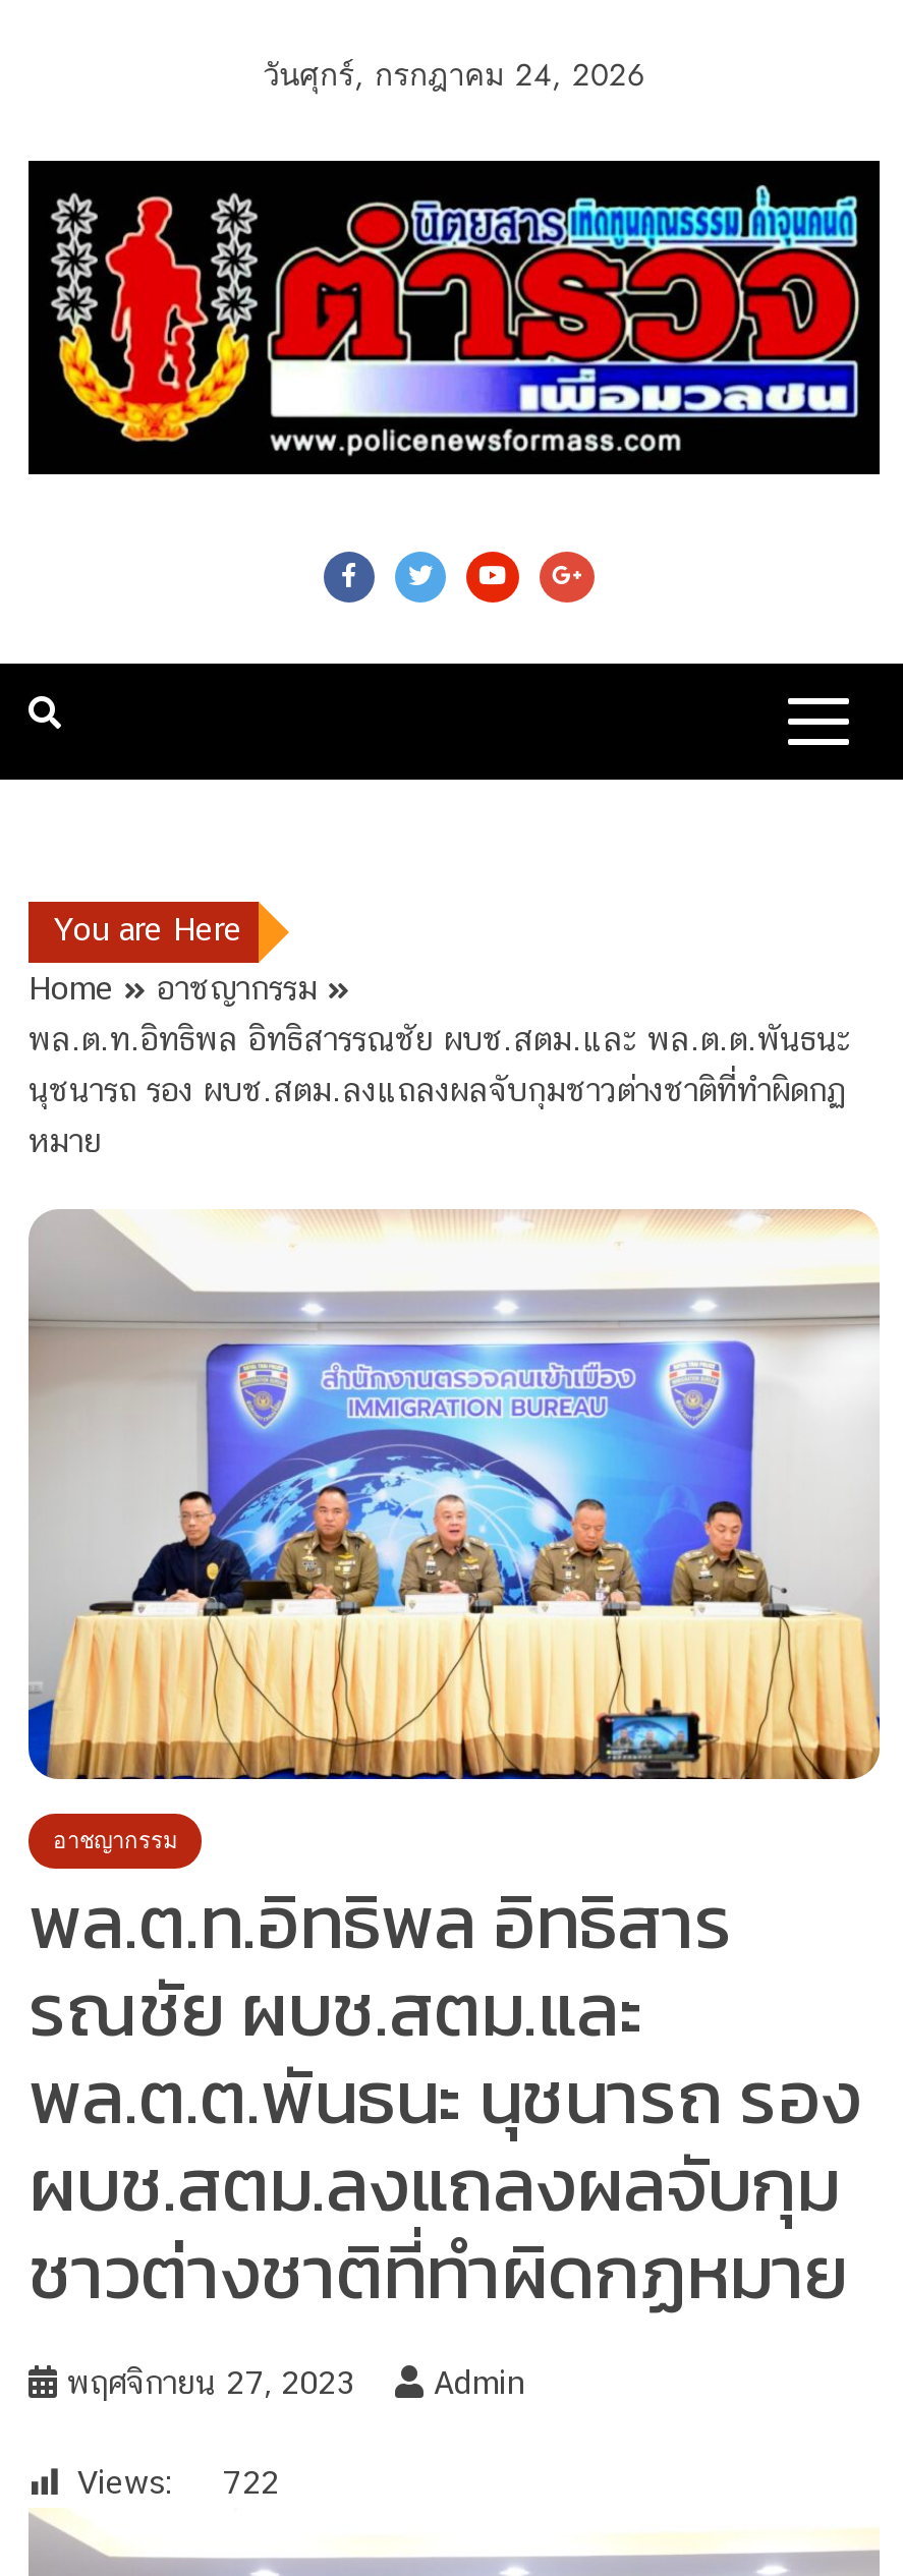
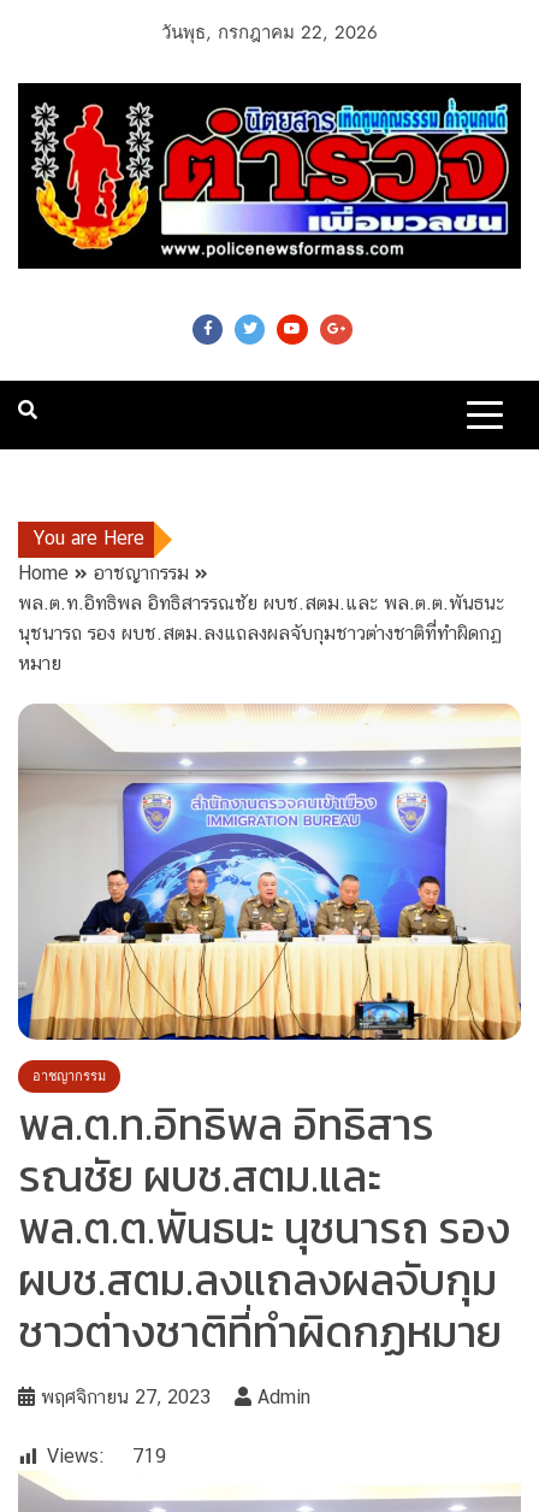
[263,53,645,98] วันศุกร์, กรกฎาคม 24, 2026 -> [161,19,378,46] วันพุธ, กรกฎาคม 22, 2026
[77,2462,279,2501] Views: 722 -> [47,1445,166,1468] Views: 719

